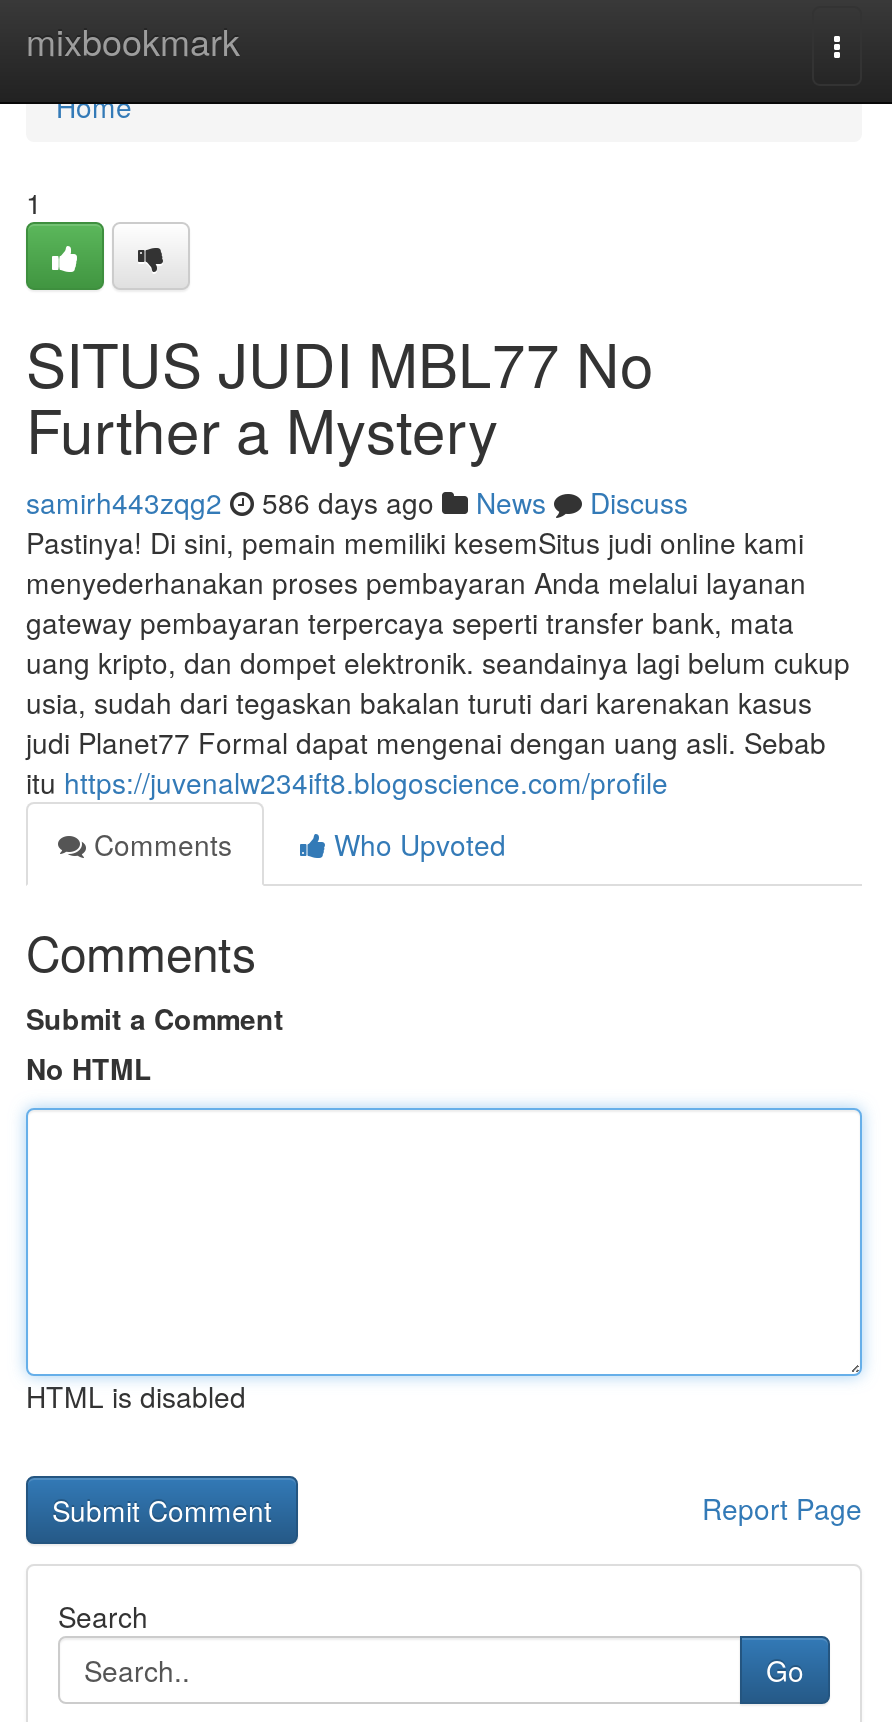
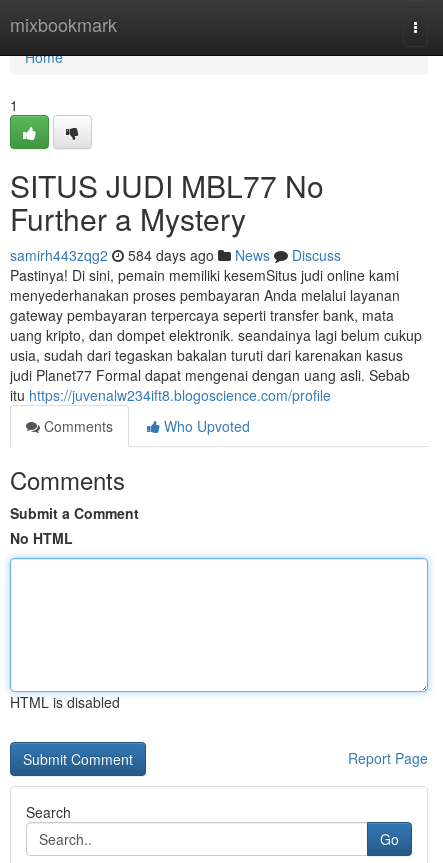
[26,482,688,522] samirh443zqg2 586 days ago News Discuss -> [10,245,341,265] samirh443zqg2 584 days ago News Discuss

